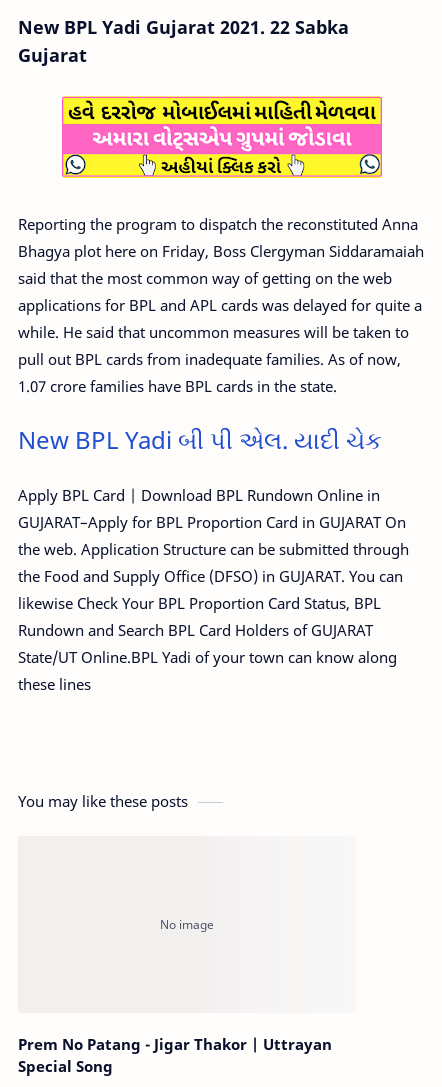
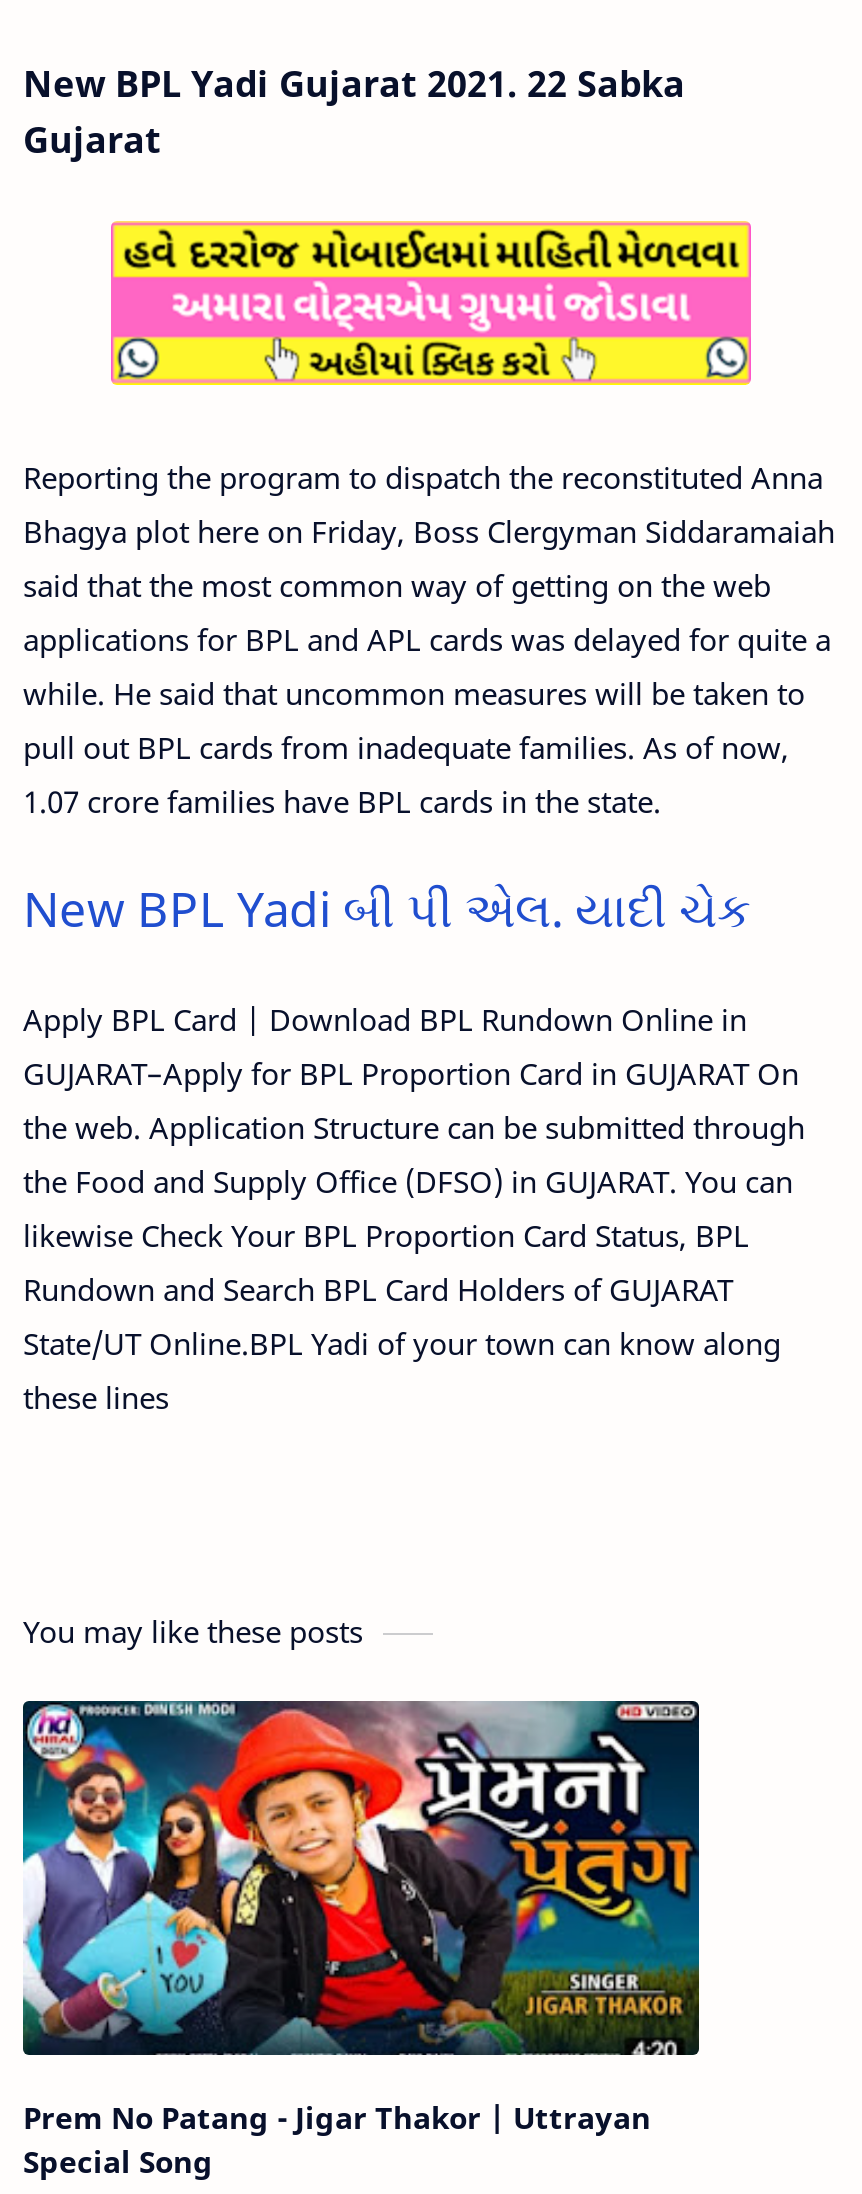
none -> [21,1699,701,2057] [image]

